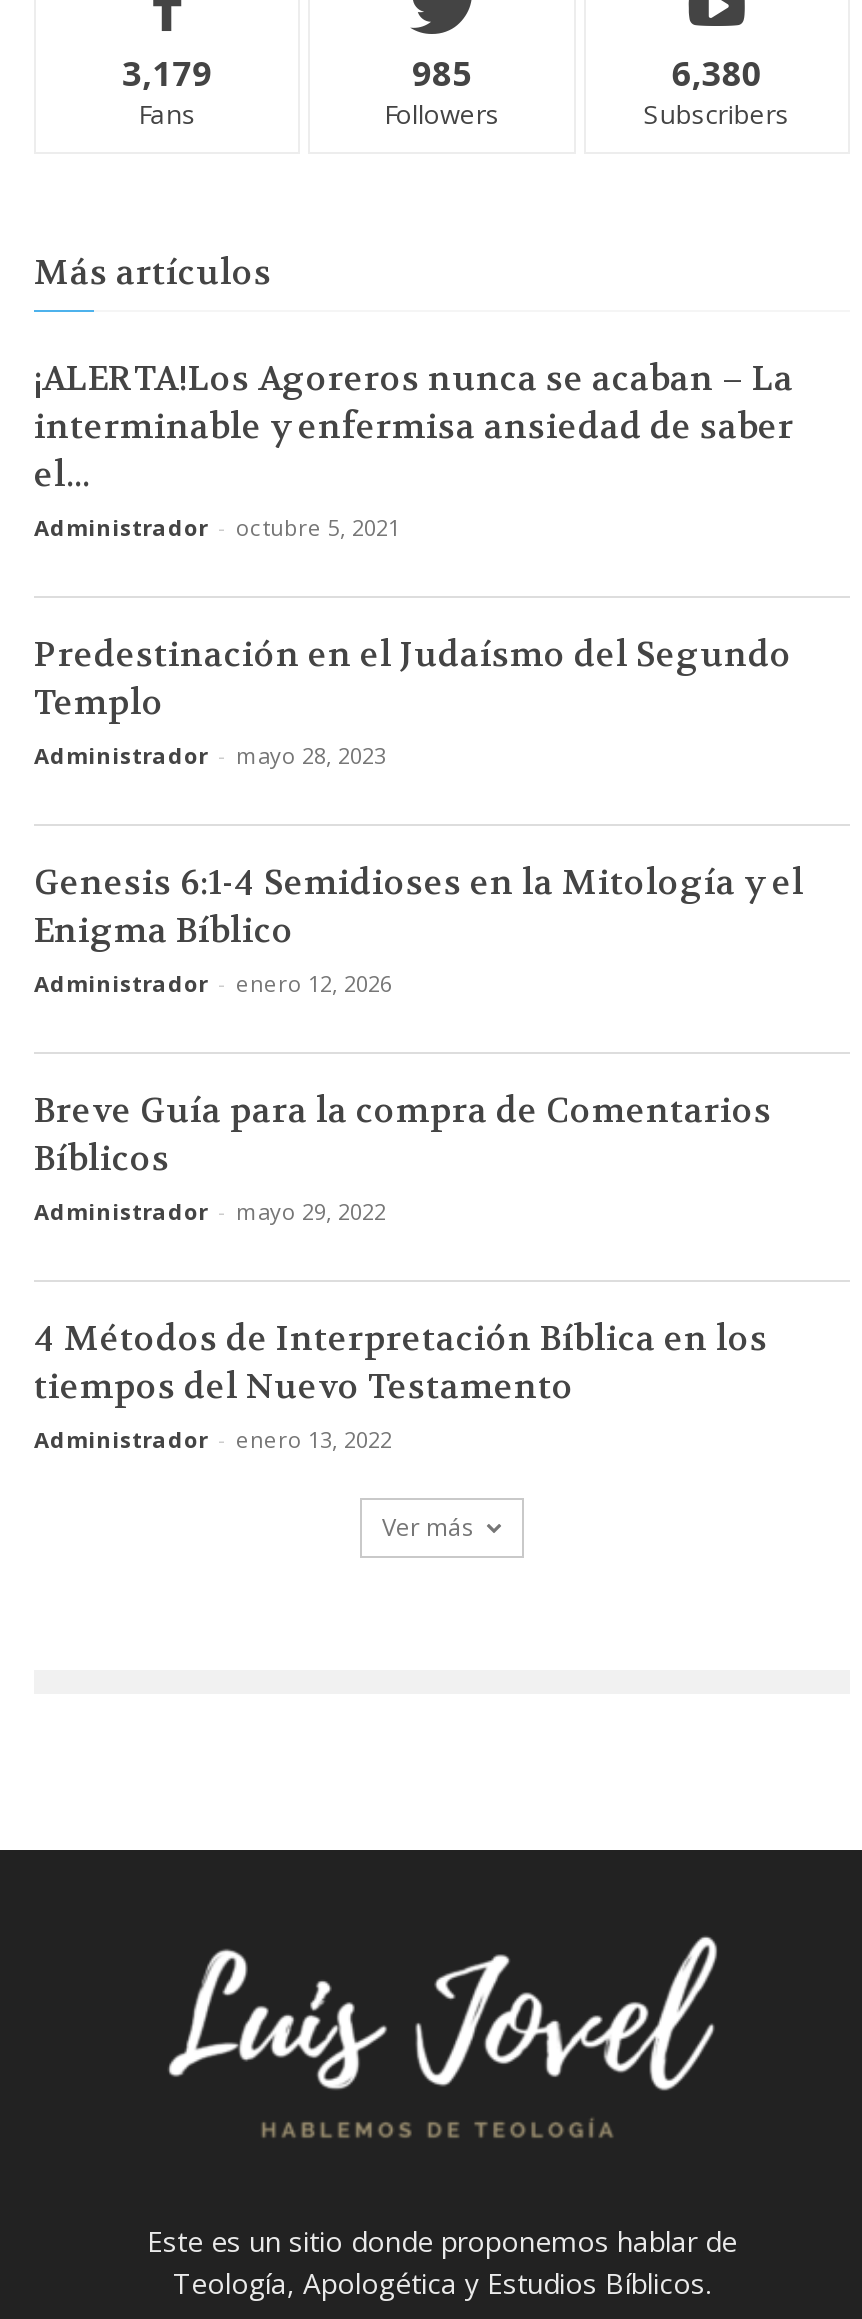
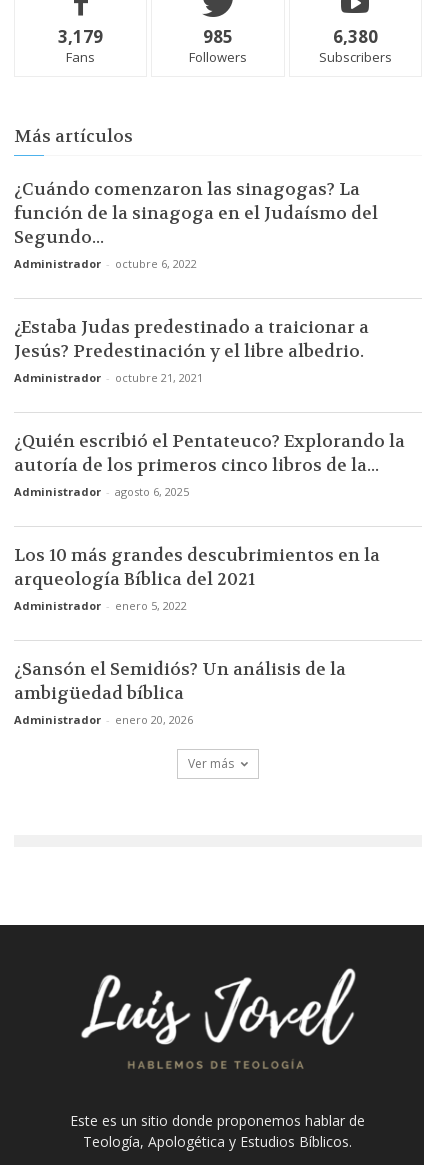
[34,357,794,543] ¡ALERTA!Los Agoreros nunca se acaban – La | interminable y enfermisa ansiedad de saber | el... | Administrador - octubre 5, 2021 -> [14,178,378,271] ¿Cuándo comenzaron las sinagogas? La | función de la sinagoga en el Judaísmo del | Segundo... | Administrador - octubre 6, 2022
[34,633,792,771] Predestinación en el Judaísmo del Segundo | Templo | Administrador - mayo 28, 2023 -> [14,316,369,385] ¿Estaba Judas predestinado a traicionar a | Jesús? Predestinación y el libre albedrio. | Administrador - octubre 21, 2021
[34,861,804,999] Genesis 6:1-4 Semidioses en la Mitología y el | Enigma Bíblico | Administrador - enero 12, 2026 -> [14,430,405,499] ¿Quién escribió el Pentateuco? Explorando la | autoría de los primeros cinco libros de la... | Administrador - agosto 6, 2025
[34,1089,772,1227] Breve Guía para la compra de Comentarios | Bíblicos | Administrador - mayo 29, 2022 -> [14,544,380,613] Los 10 más grandes descubrimientos en la | arqueología Bíblica del 2021 | Administrador - enero 5, 2022
[34,1317,768,1455] 4 Métodos de Interpretación Bíblica en los | tiempos del Nuevo Testamento | Administrador - enero 13, 2022 -> [14,658,346,727] ¿Sansón el Semidiós? Un análisis de la | ambigüedad bíblica | Administrador - enero 20, 2026

